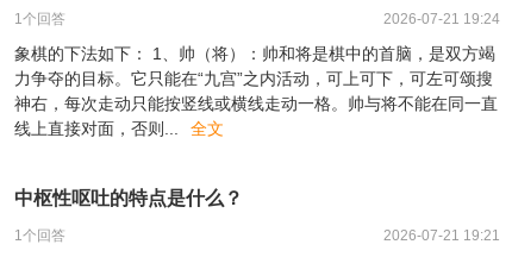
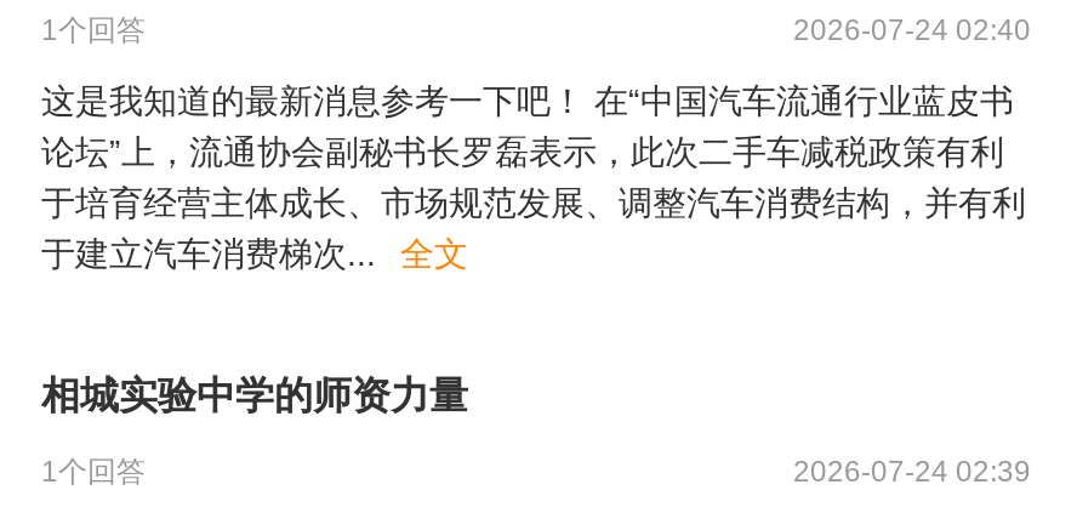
[383,11,500,27] 2026-07-21 19:24 -> [793,13,1031,47] 2026-07-24 02:40
[14,44,498,138] 象棋的下法如下： 1、帅（将）：帅和将是棋中的首脑，是双方竭 | 力争夺的目标。它只能在“九宫”之内活动，可上可下，可左可颂搜 | 神右，每次走动只能按竖线或横线走动一格。帅与将不能在同一直 | 线上直接对面，否则... -> [41,81,1026,273] 这是我知道的最新消息参考一下吧！ 在“中国汽车流通行业蓝皮书 | 论坛”上，流通协会副秘书长罗磊表示，此次二手车减税政策有利 | 于培育经营主体成长、市场规范发展、调整汽车消费结构，并有利 | 于建立汽车消费梯次...
[14,188,243,208] 中枢性呕吐的特点是什么？ -> [41,375,468,416] 相城实验中学的师资力量
[383,227,500,244] 2026-07-21 19:21 -> [793,455,1031,489] 2026-07-24 02:39

